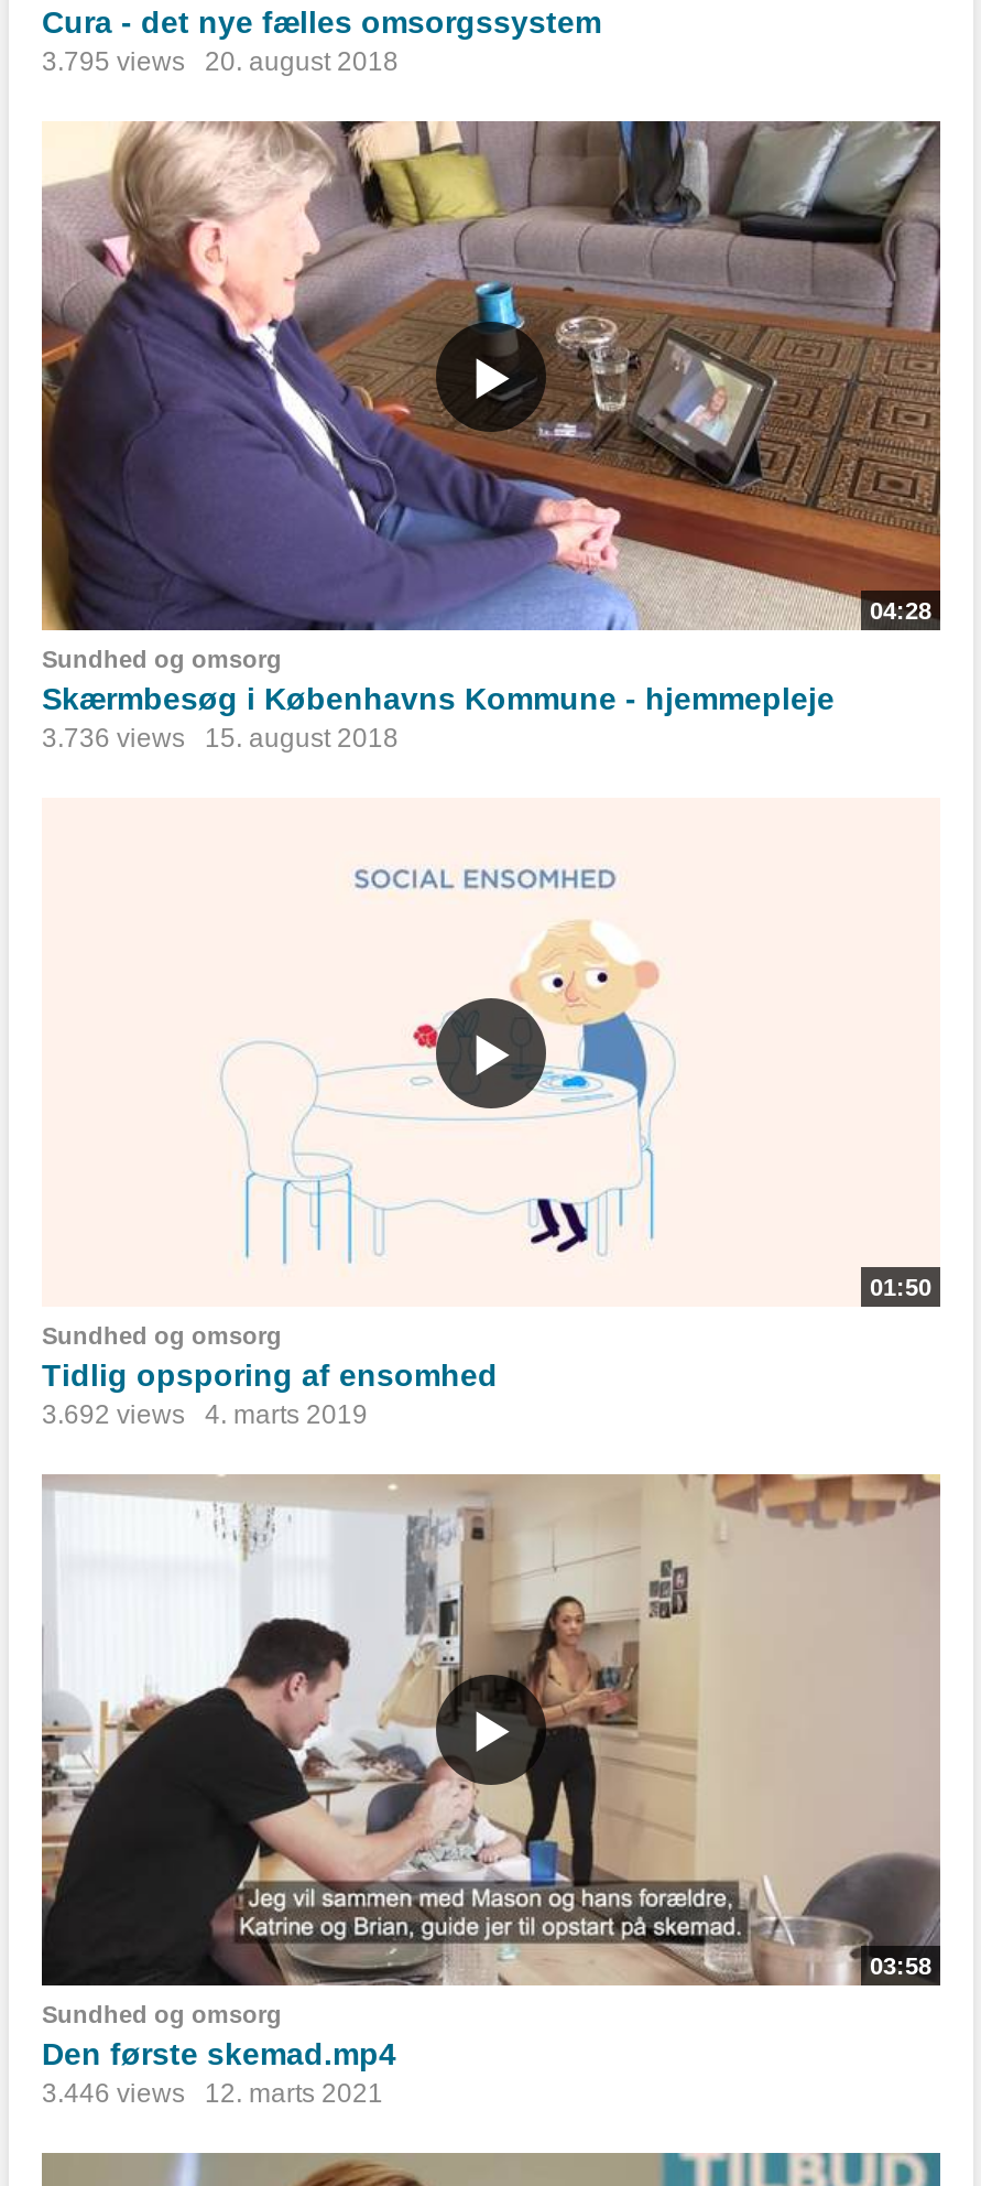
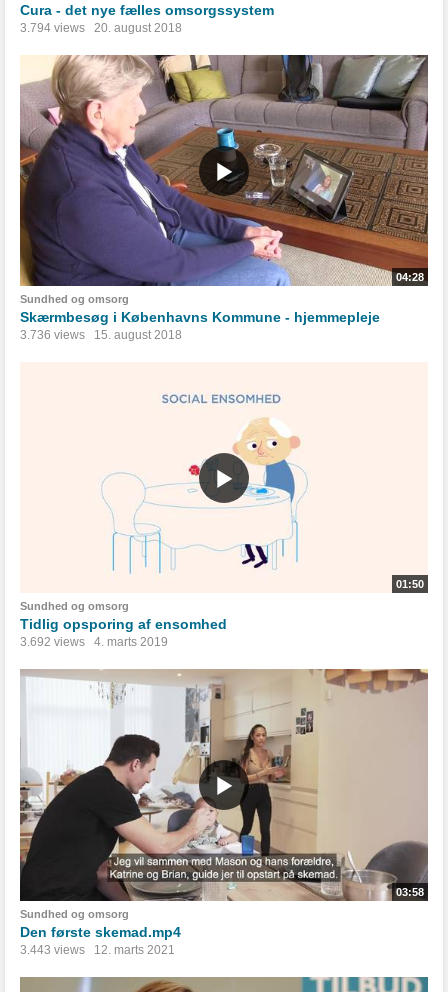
[42,46,399,77] 3.795 views 20. august 2018 -> [20,21,182,35] 3.794 views 20. august 2018
[42,2077,383,2108] 3.446 views 12. marts 2021 -> [20,943,175,957] 3.443 views 12. marts 2021

